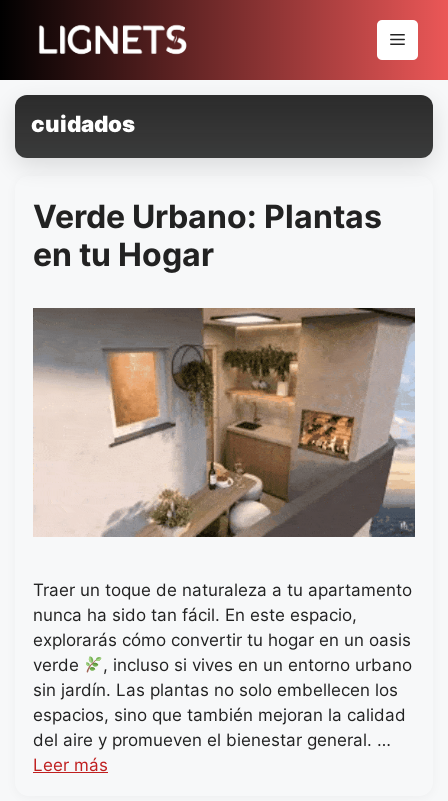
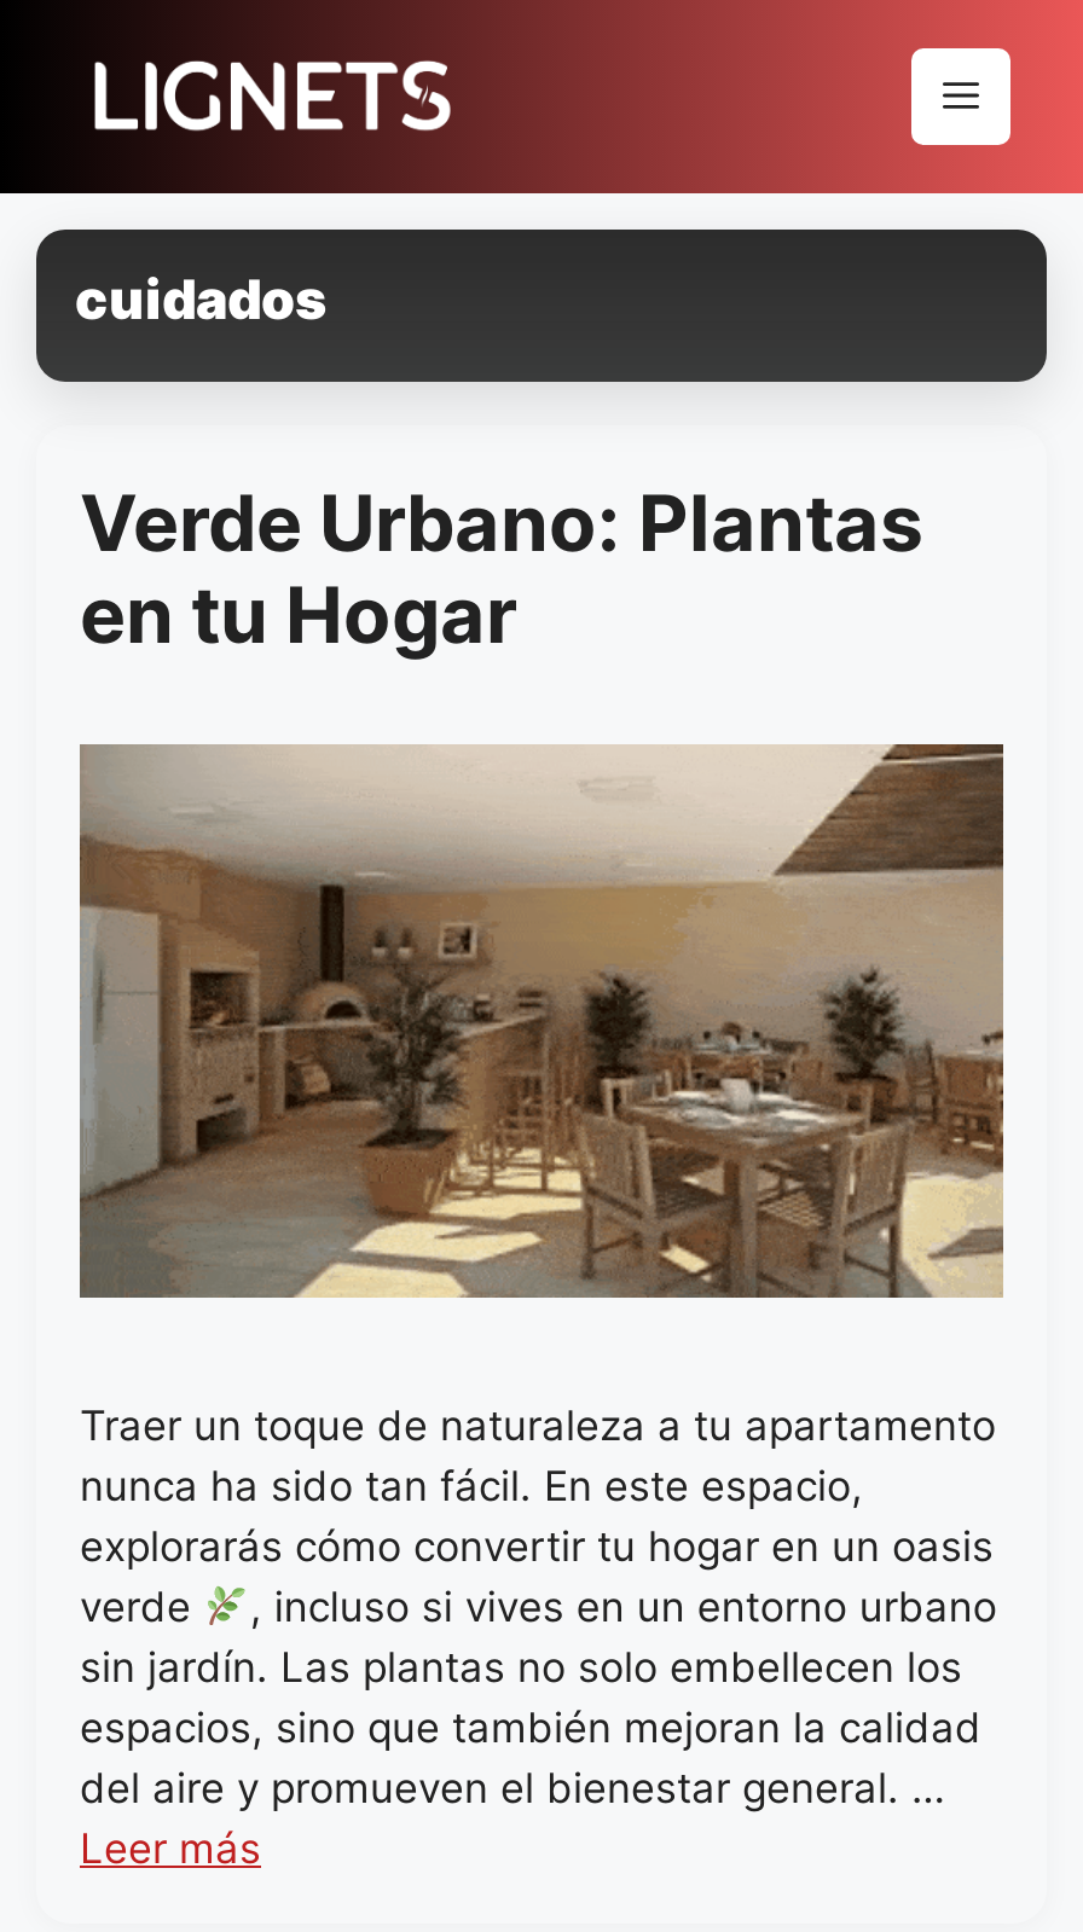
[33,307,415,538] [image] -> [77,742,1006,1300] [image]

